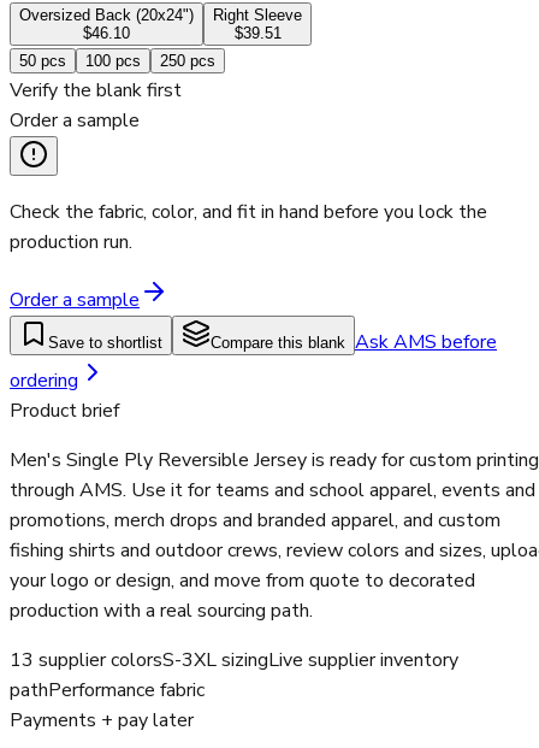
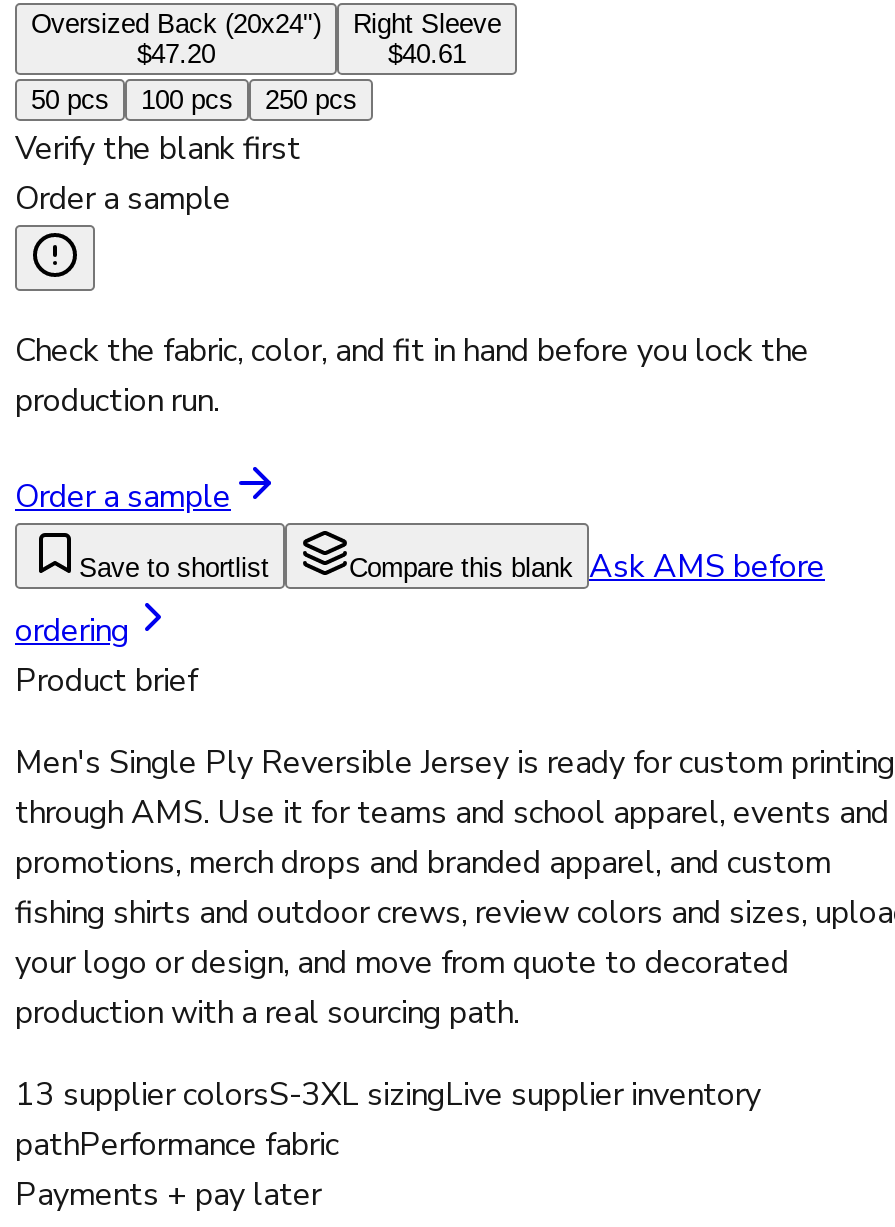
[83,24,130,42] $46.10 -> [137,39,215,69] $47.20
[234,24,281,42] $39.51 -> [388,39,466,69] $40.61

